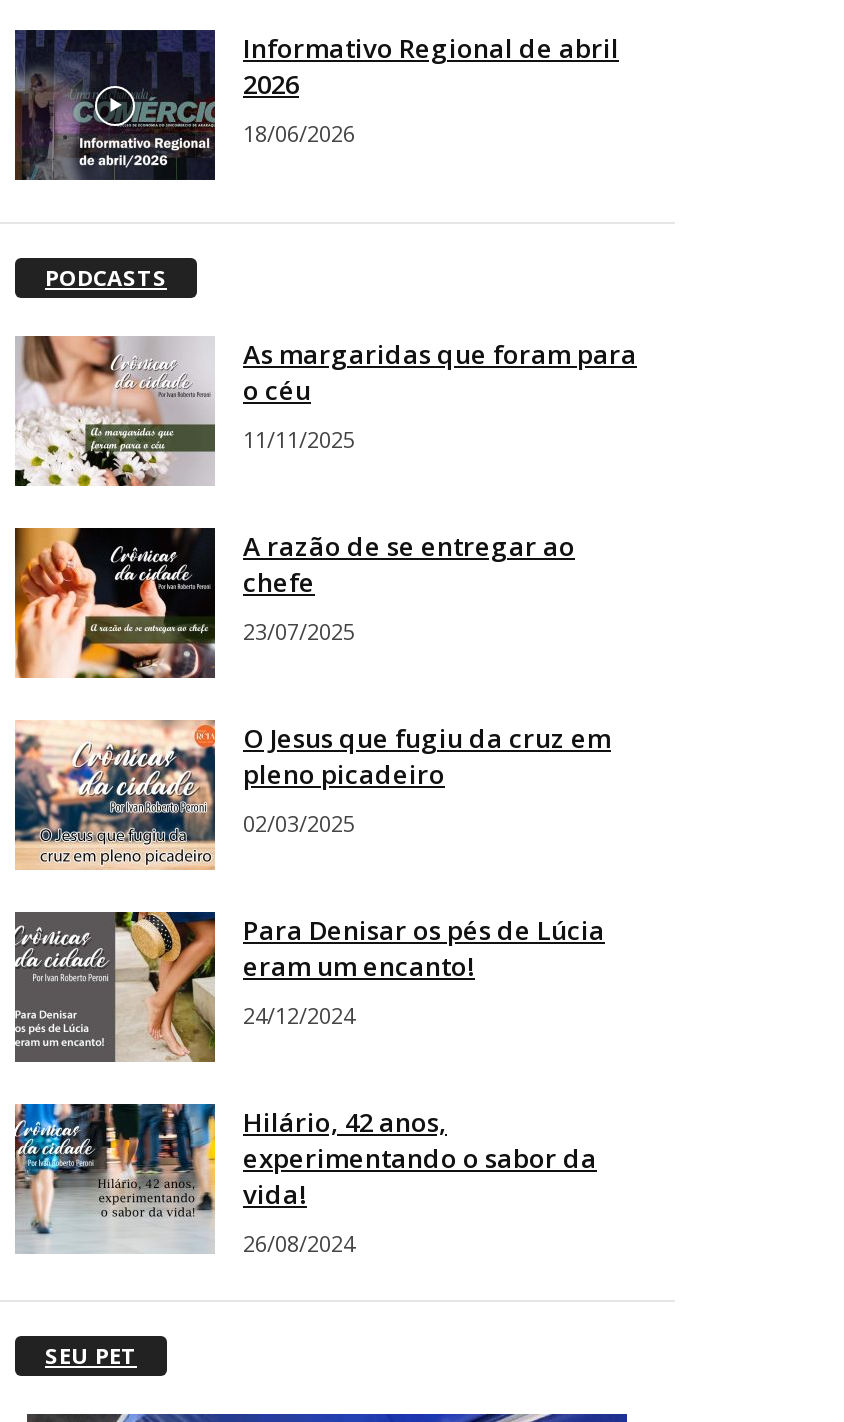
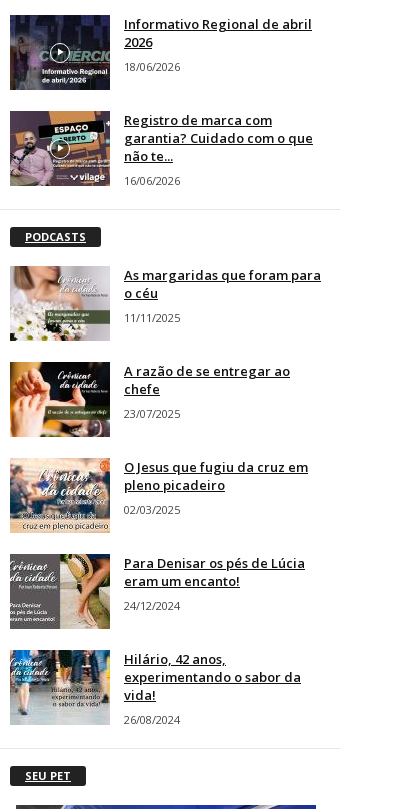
none -> [10,110,313,188] [image] | Registro de marca com | garantia? Cuidado com o que | não te... | 16/06/2026

